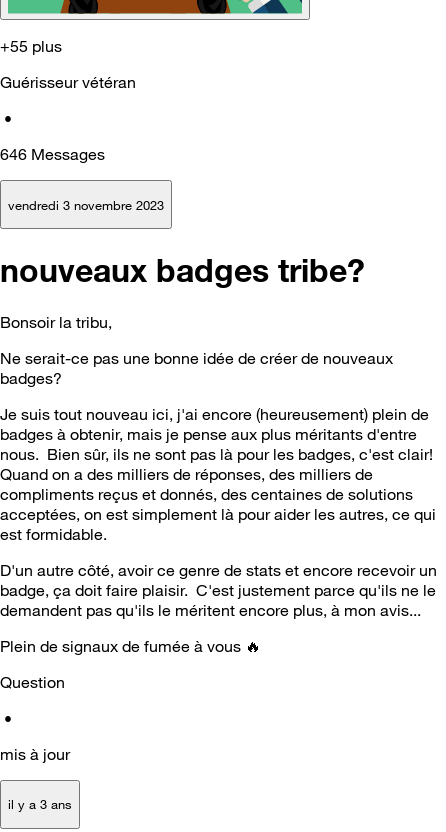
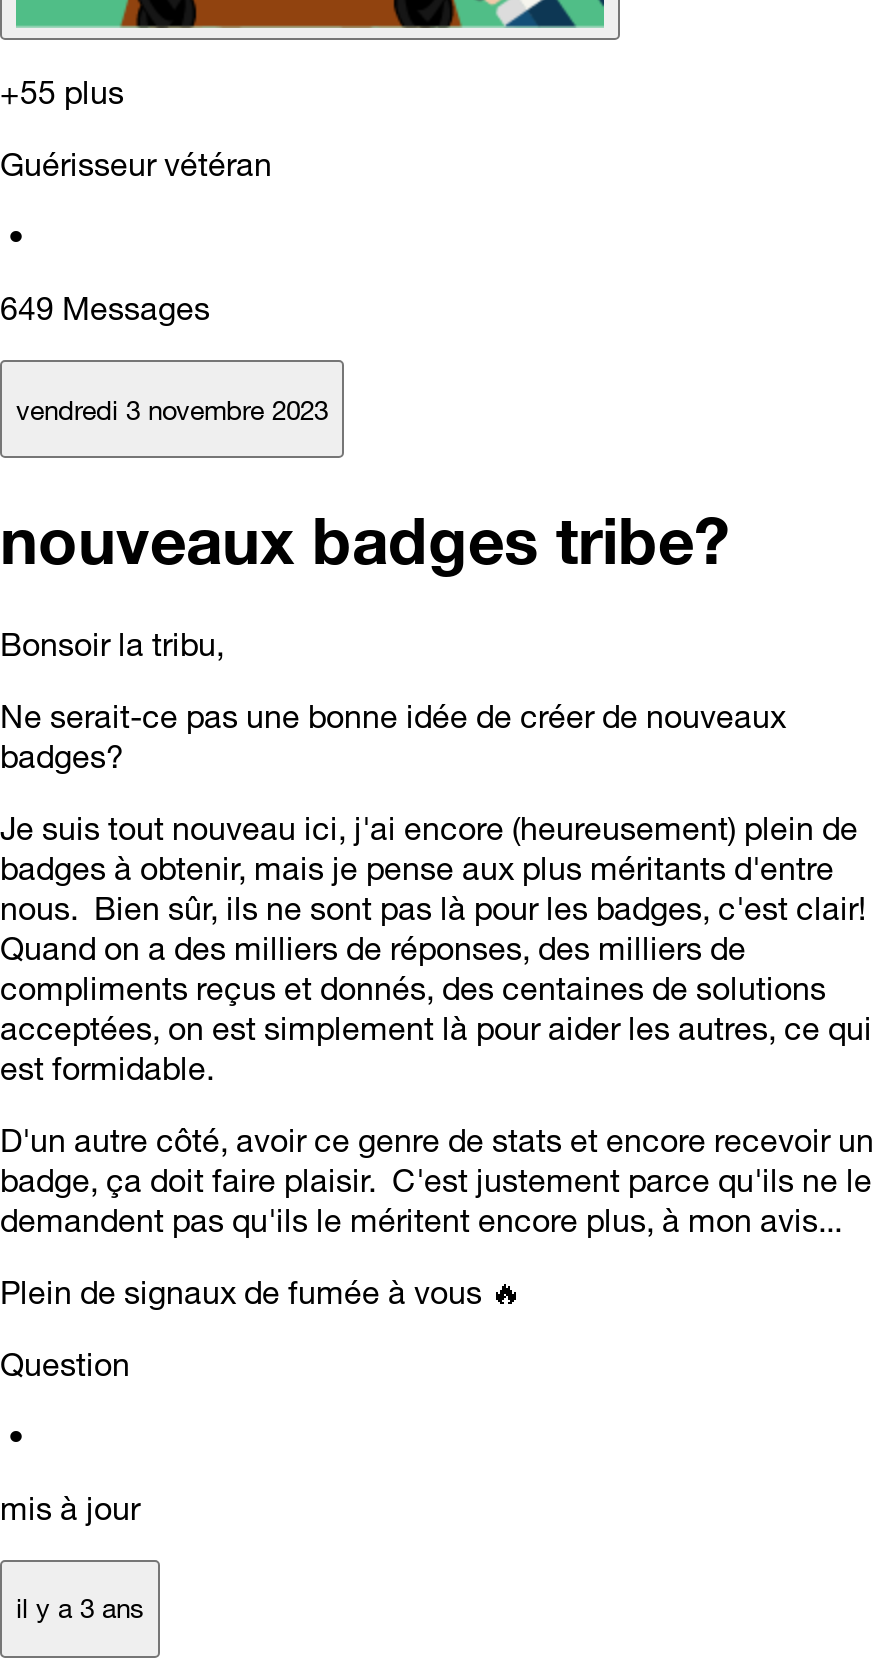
[0,144,105,164] 646 Messages -> [0,289,210,329] 649 Messages

